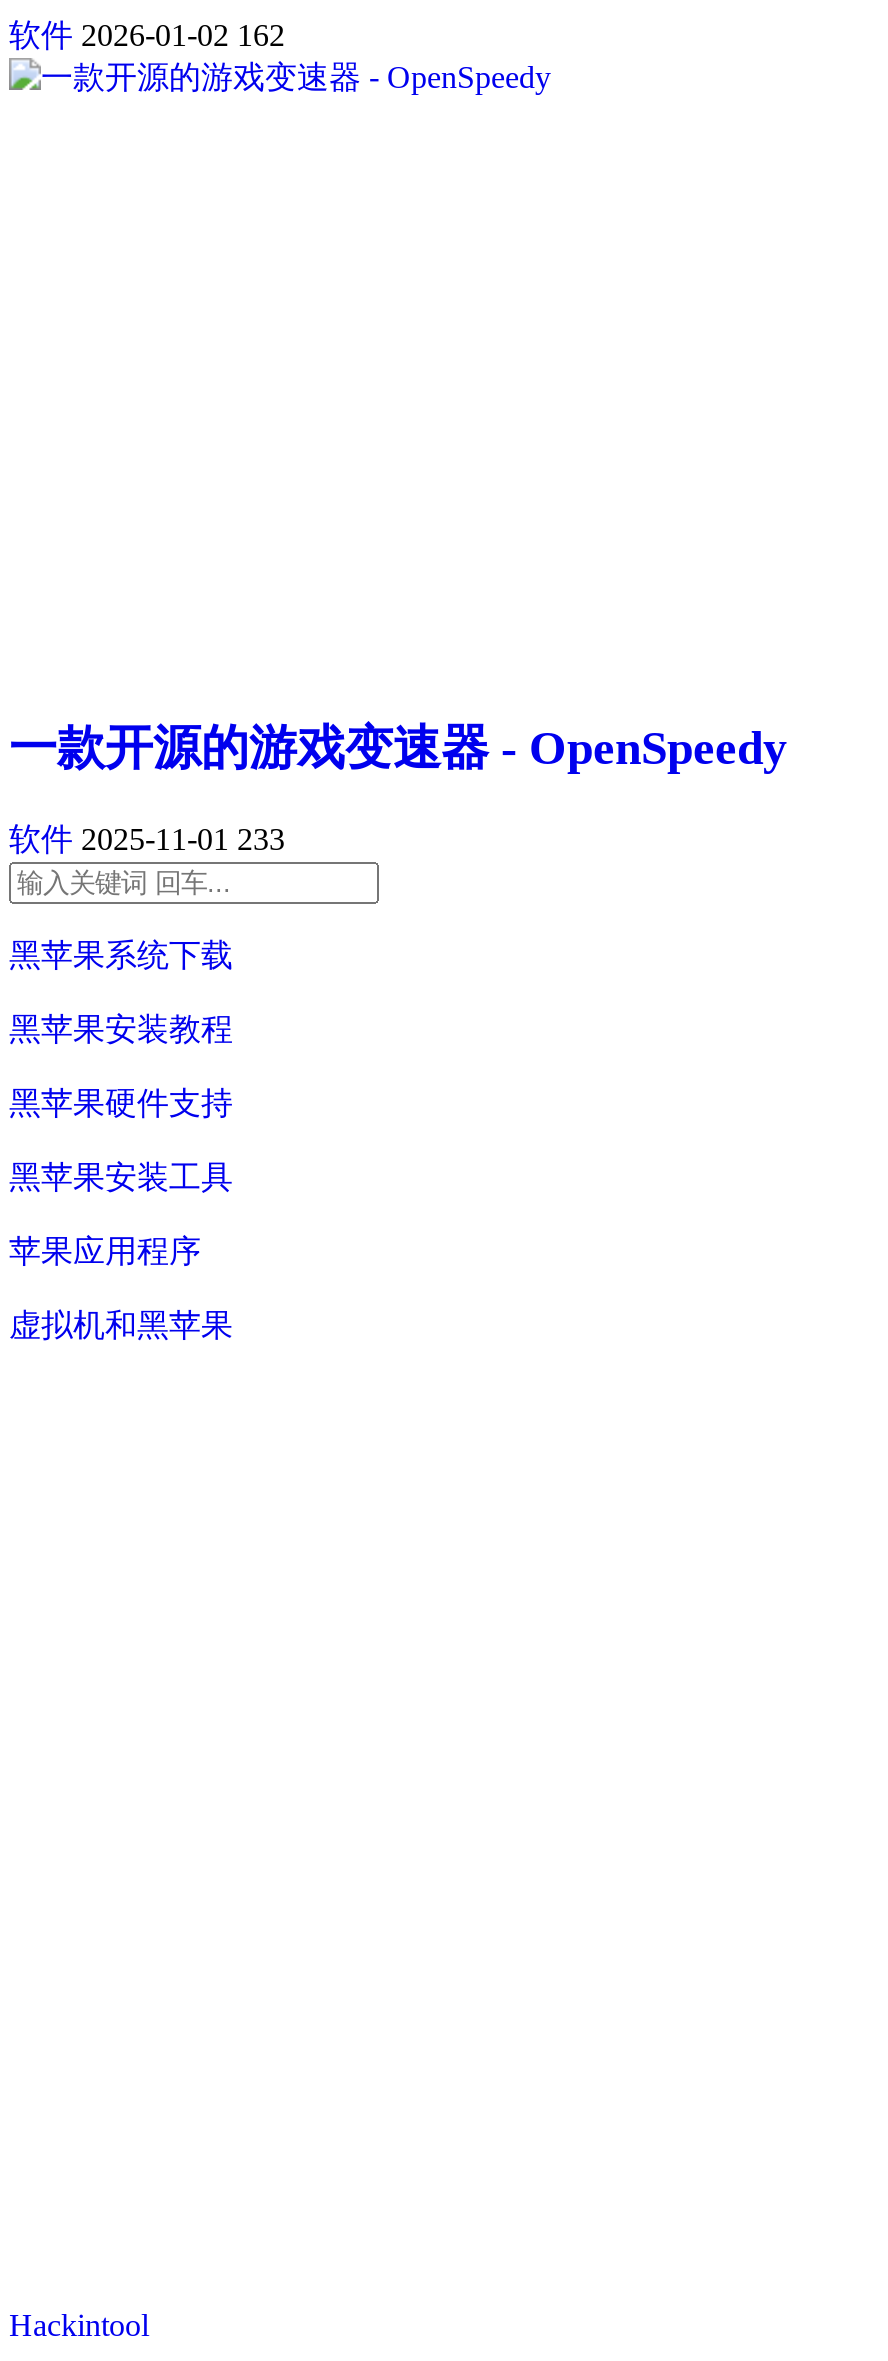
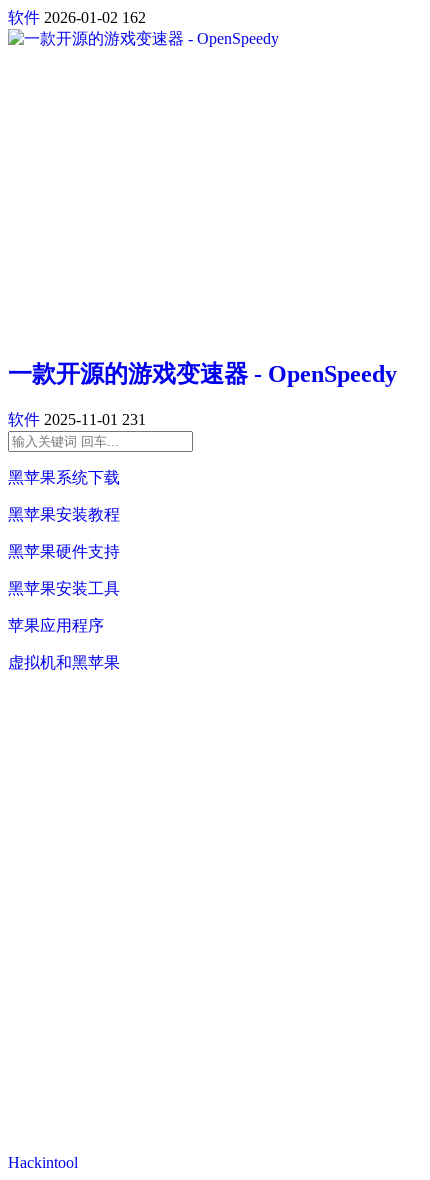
[9,822,285,856] 软件 2025-11-01 233 -> [8,411,146,428] 软件 2025-11-01 231

